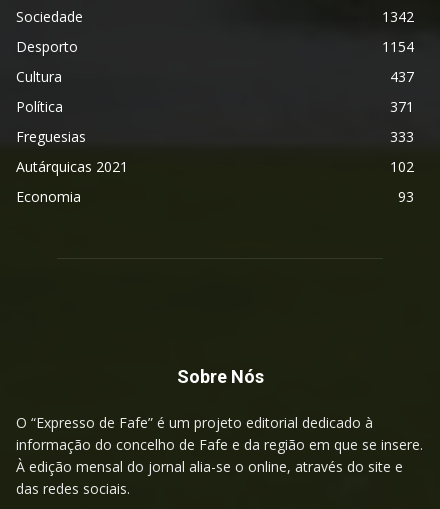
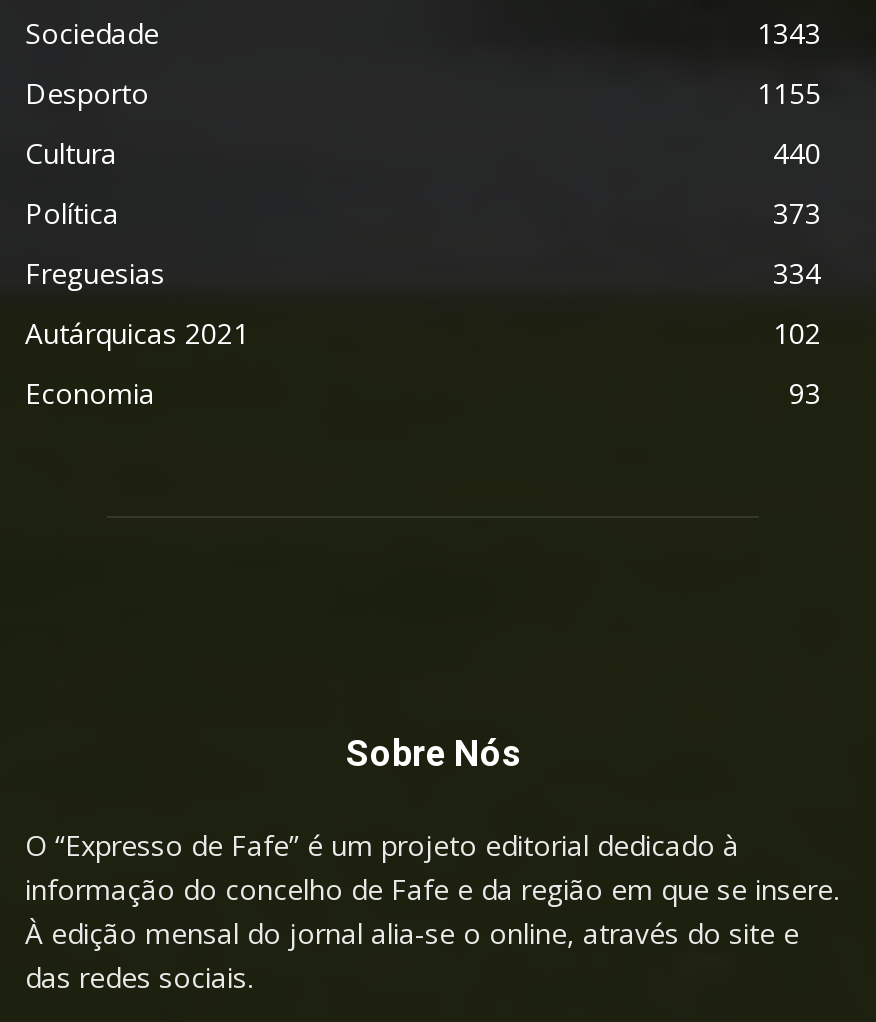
[382,7,414,26] 1342 -> [757,14,821,52] 1343
[382,37,414,56] 1154 -> [757,74,821,112] 1155
[390,67,414,86] 437 -> [773,134,821,172] 440
[390,97,414,116] 371 -> [773,194,821,232] 373
[390,127,414,146] 333 -> [773,254,821,292] 334

